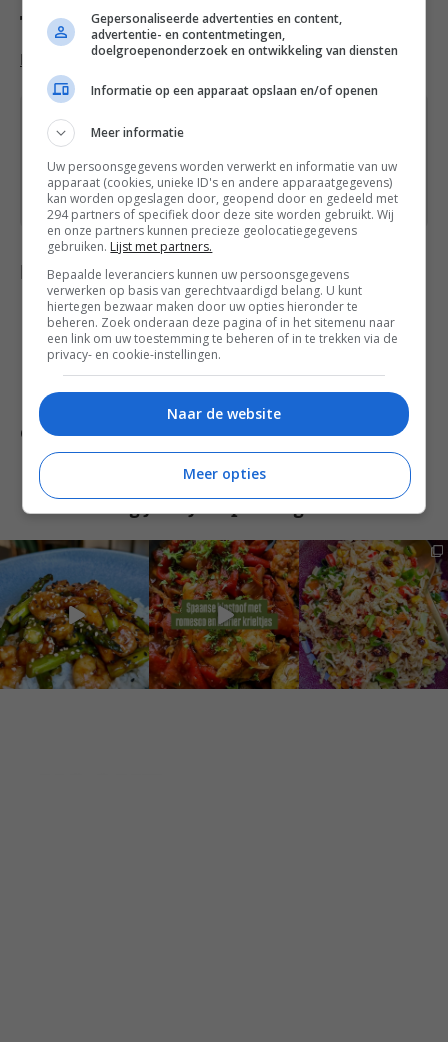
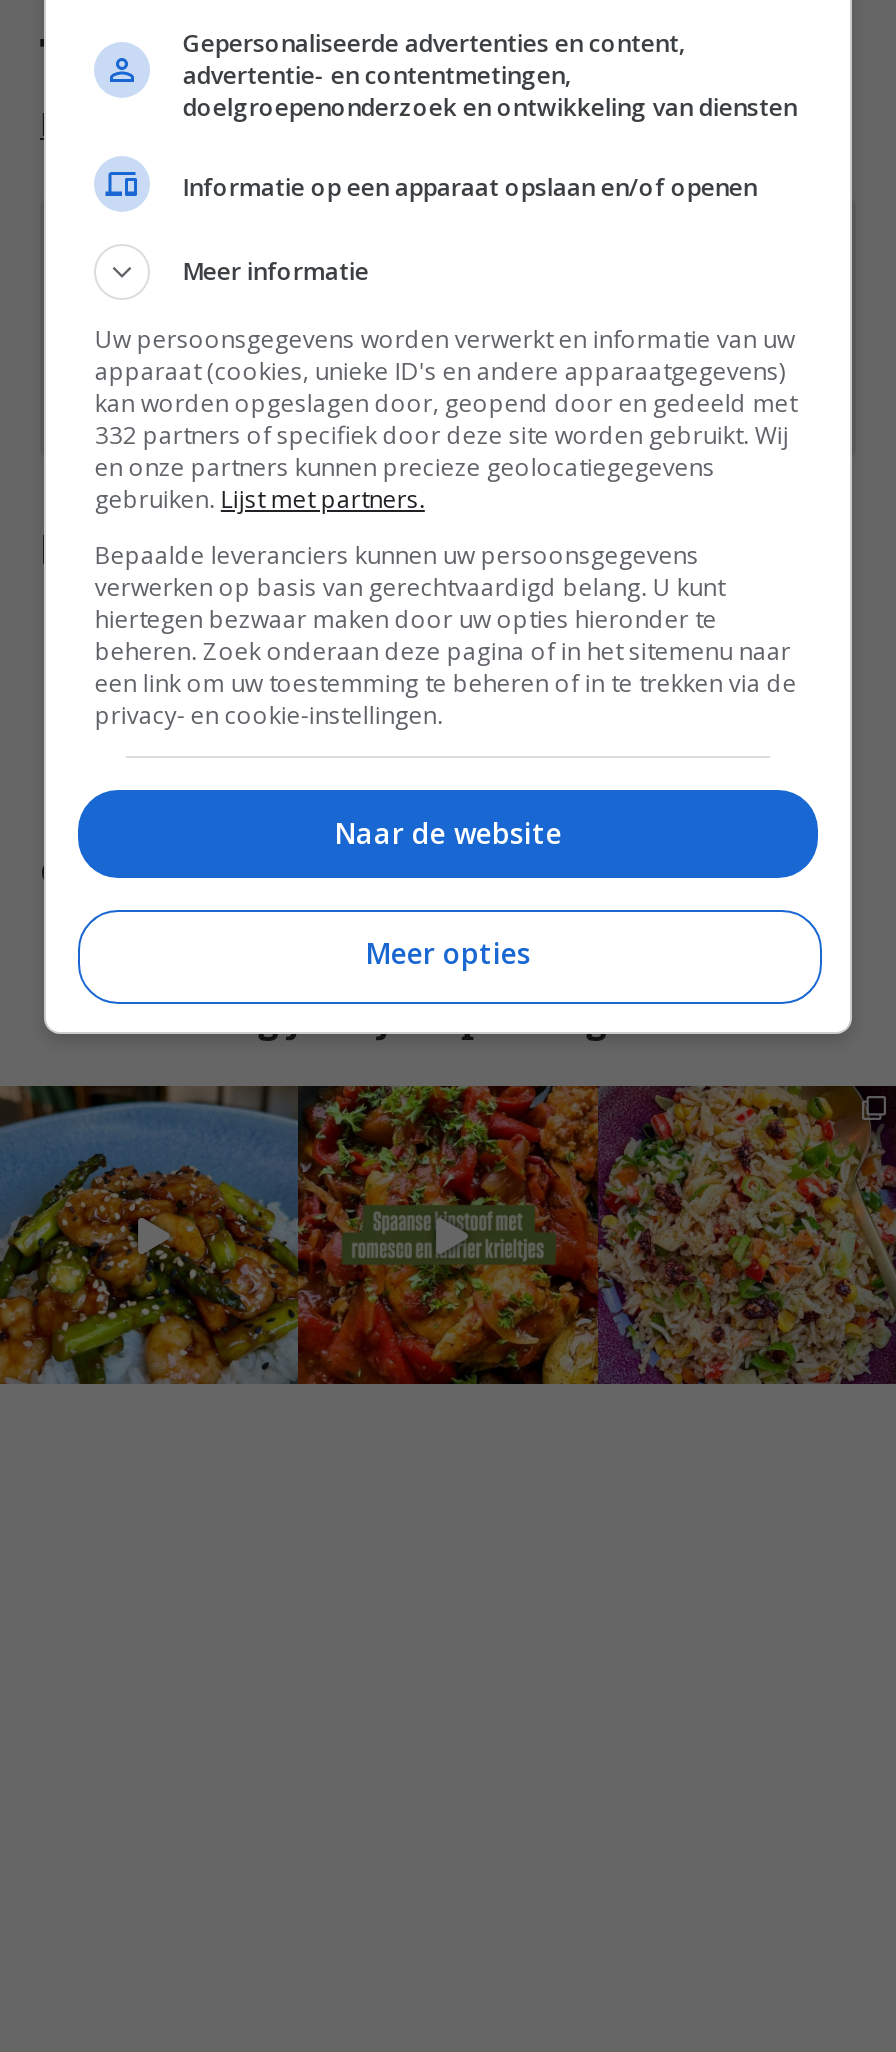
[47,205,394,222] 294 partners of specifiek door deze site worden gebruikt. Wij -> [95,417,789,451] 332 partners of specifiek door deze site worden gebruikt. Wij

